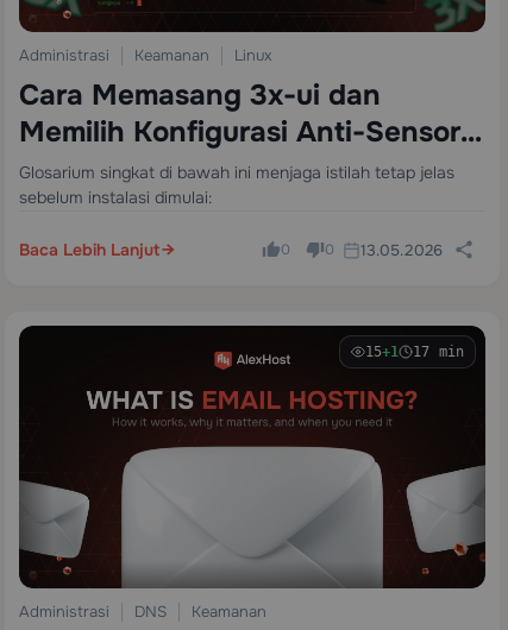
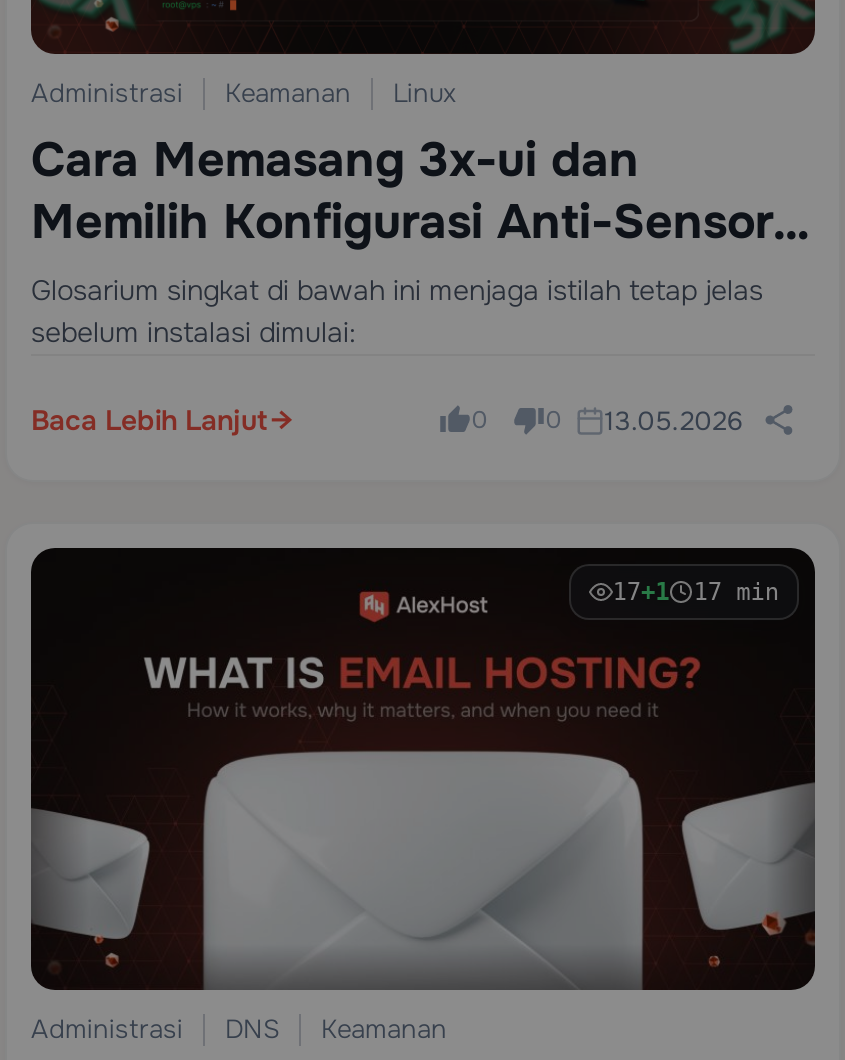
[365,344,464,361] 15+1 17 min -> [613,579,779,607] 17+1 17 min

